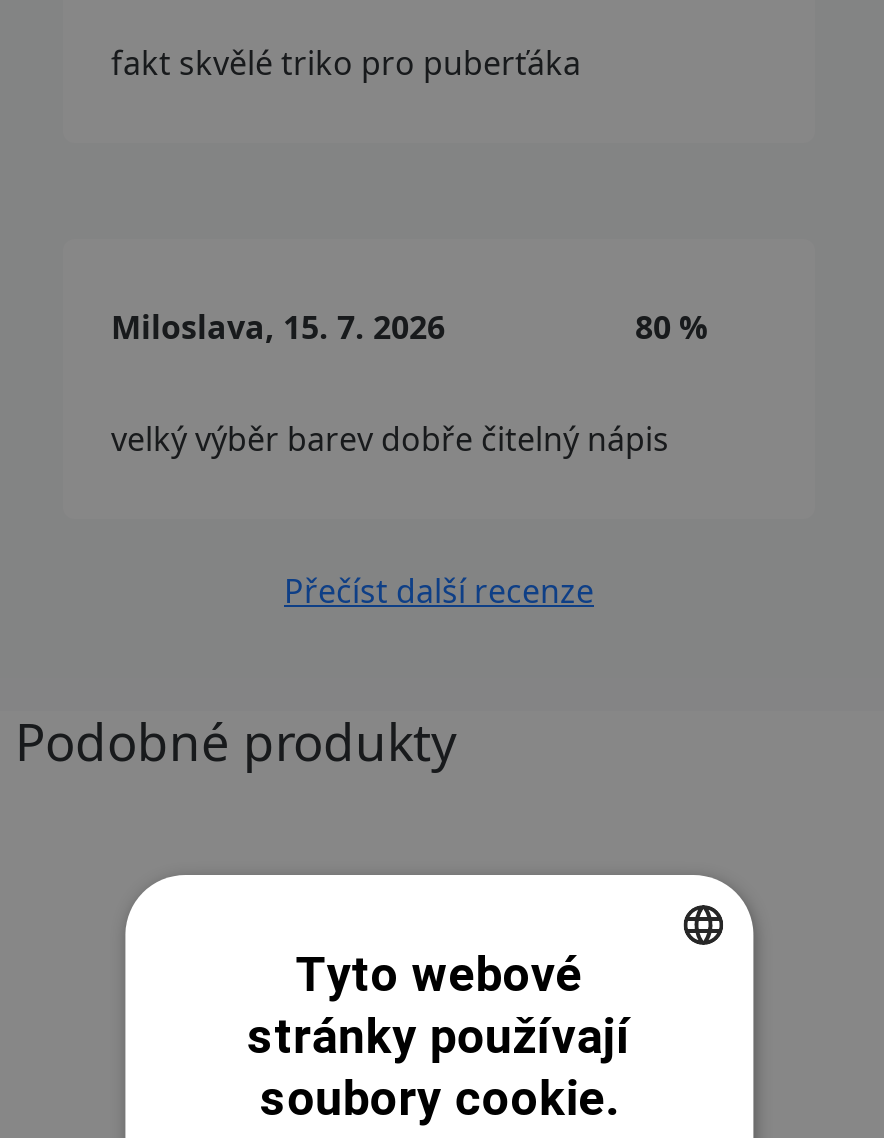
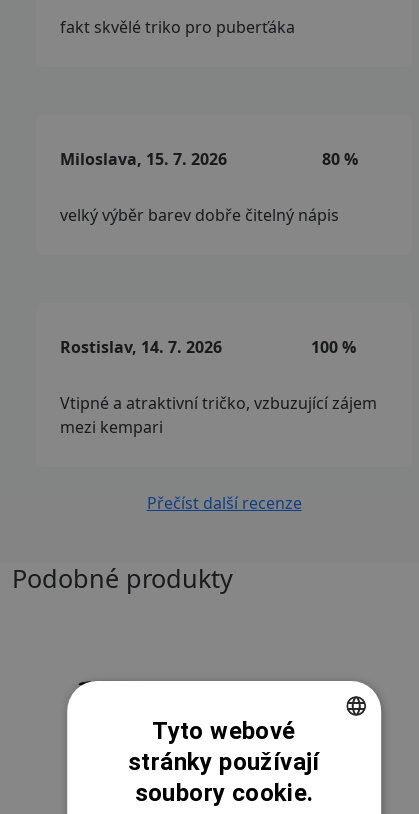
none -> [60,336,377,438] Rostislav, 14. 7. 2026 | 100 % | Vtipné a atraktivní tričko, vzbuzující zájem | mezi kempari

